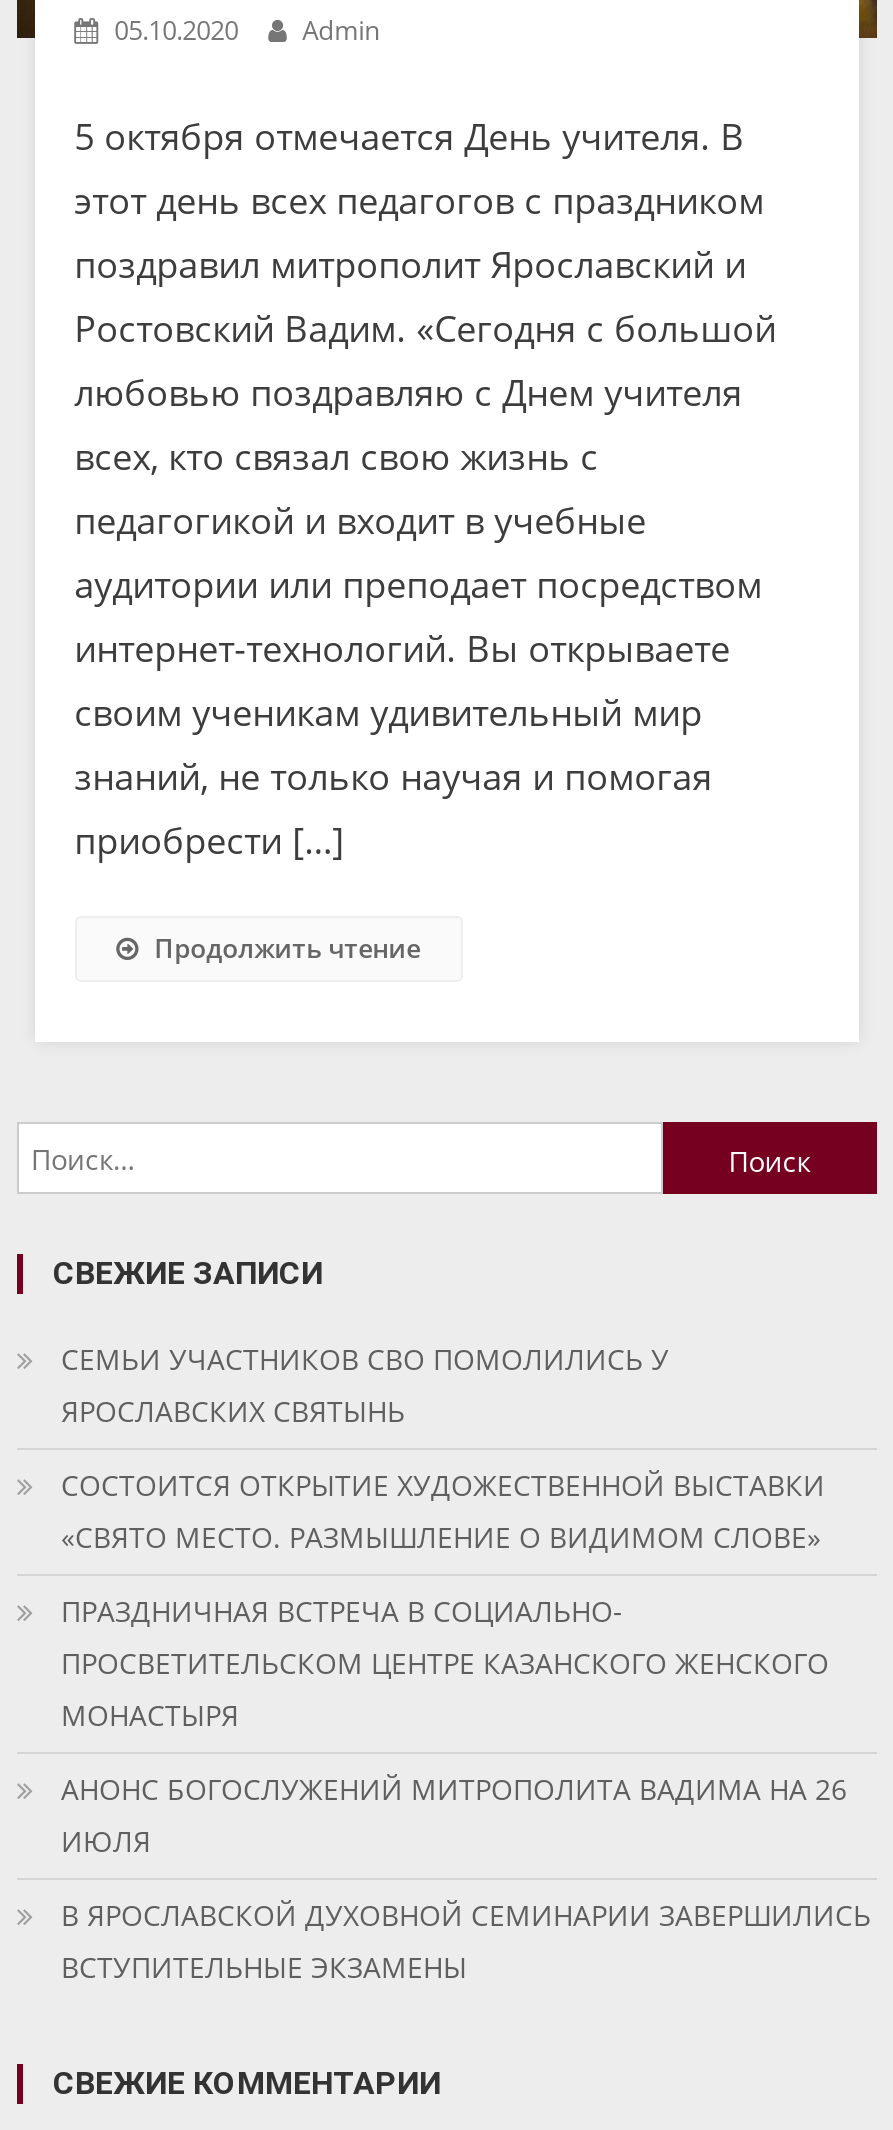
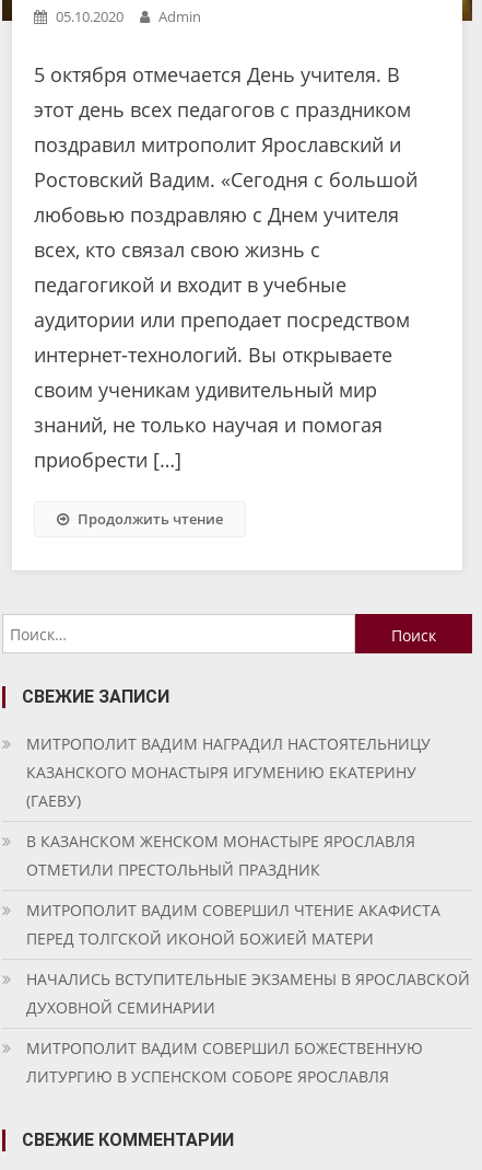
[61,1340,669,1430] СЕМЬИ УЧАСТНИКОВ СВО ПОМОЛИЛИСЬ У | ЯРОСЛАВСКИХ СВЯТЫНЬ -> [26,733,431,811] МИТРОПОЛИТ ВАДИМ НАГРАДИЛ НАСТОЯТЕЛЬНИЦУ | КАЗАНСКОГО МОНАСТЫРЯ ИГУМЕНИЮ ЕКАТЕРИНУ | (ГАЕВУ)
[61,1466,825,1556] СОСТОИТСЯ ОТКРЫТИЕ ХУДОЖЕСТВЕННОЙ ВЫСТАВКИ | «СВЯТО МЕСТО. РАЗМЫШЛЕНИЕ О ВИДИМОМ СЛОВЕ» -> [26,831,415,880] В КАЗАНСКОМ ЖЕНСКОМ МОНАСТЫРЕ ЯРОСЛАВЛЯ | ОТМЕТИЛИ ПРЕСТОЛЬНЫЙ ПРАЗДНИК
[61,1592,829,1734] ПРАЗДНИЧНАЯ ВСТРЕЧА В СОЦИАЛЬНО- | ПРОСВЕТИТЕЛЬСКОМ ЦЕНТРЕ КАЗАНСКОГО ЖЕНСКОГО | МОНАСТЫРЯ -> [26,900,440,949] МИТРОПОЛИТ ВАДИМ СОВЕРШИЛ ЧТЕНИЕ АКАФИСТА | ПЕРЕД ТОЛГСКОЙ ИКОНОЙ БОЖИЕЙ МАТЕРИ
[61,1770,847,1860] АНОНС БОГОСЛУЖЕНИЙ МИТРОПОЛИТА ВАДИМА НА 26 | ИЮЛЯ -> [26,969,470,1018] НАЧАЛИСЬ ВСТУПИТЕЛЬНЫЕ ЭКЗАМЕНЫ В ЯРОСЛАВСКОЙ | ДУХОВНОЙ СЕМИНАРИИ
[61,1896,871,1986] В ЯРОСЛАВСКОЙ ДУХОВНОЙ СЕМИНАРИИ ЗАВЕРШИЛИСЬ | ВСТУПИТЕЛЬНЫЕ ЭКЗАМЕНЫ -> [26,1038,423,1087] МИТРОПОЛИТ ВАДИМ СОВЕРШИЛ БОЖЕСТВЕННУЮ | ЛИТУРГИЮ В УСПЕНСКОМ СОБОРЕ ЯРОСЛАВЛЯ

